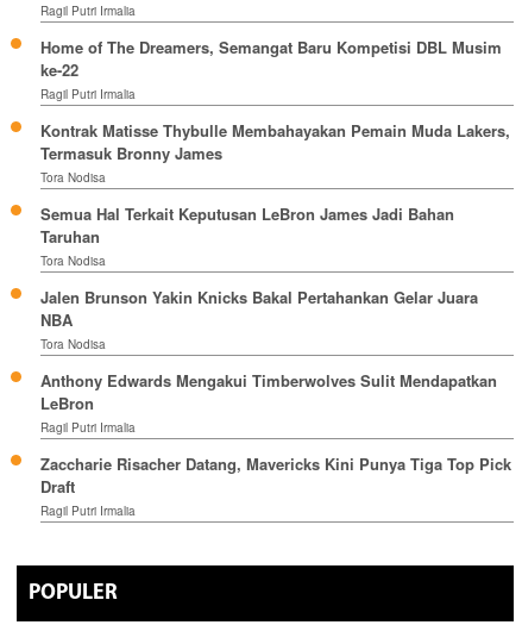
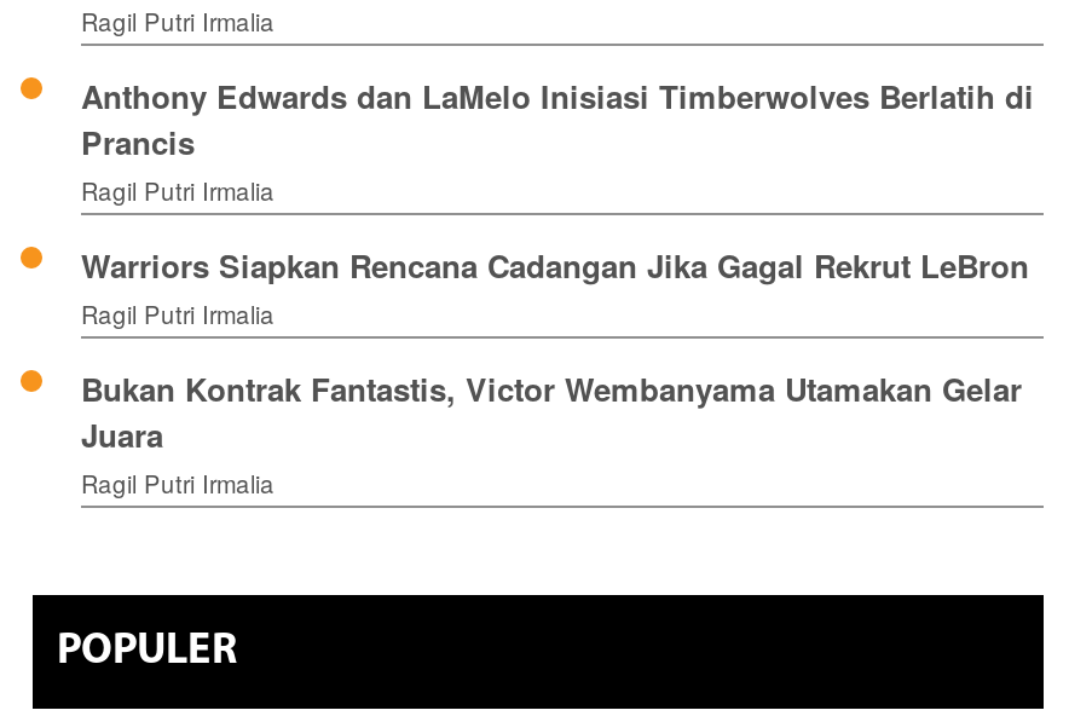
[40,36,502,81] Home of The Dreamers, Semangat Baru Kompetisi DBL Musim | ke-22 -> [81,73,1034,165] Anthony Edwards dan LaMelo Inisiasi Timberwolves Berlatih di | Prancis
[40,119,510,415] Kontrak Matisse Thybulle Membahayakan Pemain Muda Lakers, | Termasuk Bronny James | Tora Nodisa | Semua Hal Terkait Keputusan LeBron James Jadi Bahan | Taruhan | Tora Nodisa | Jalen Brunson Yakin Knicks Bakal Pertahankan Gelar Juara | NBA | Tora Nodisa | Anthony Edwards Mengakui Timberwolves Sulit Mendapatkan | LeBron -> [81,242,1029,288] Warriors Siapkan Rencana Cadangan Jika Gagal Rekrut LeBron
[40,453,511,498] Zaccharie Risacher Datang, Mavericks Kini Punya Tiga Top Pick | Draft -> [81,366,1022,458] Bukan Kontrak Fantastis, Victor Wembanyama Utamakan Gelar | Juara

